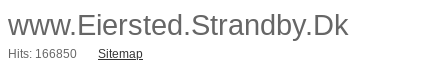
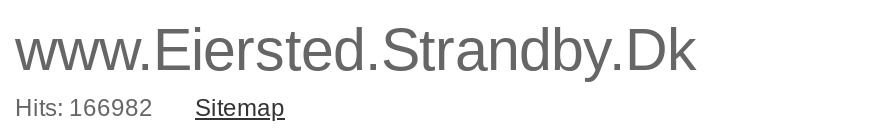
[8,47,143,61] Hits: 166850 Sitemap -> [15,94,285,122] Hits: 166982 Sitemap

